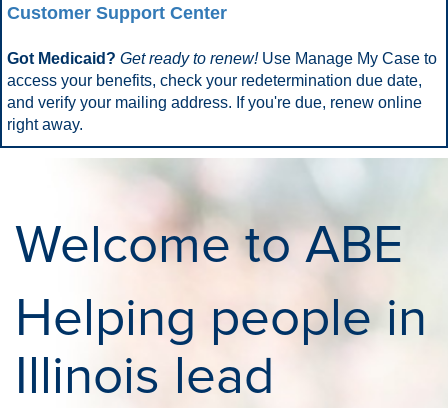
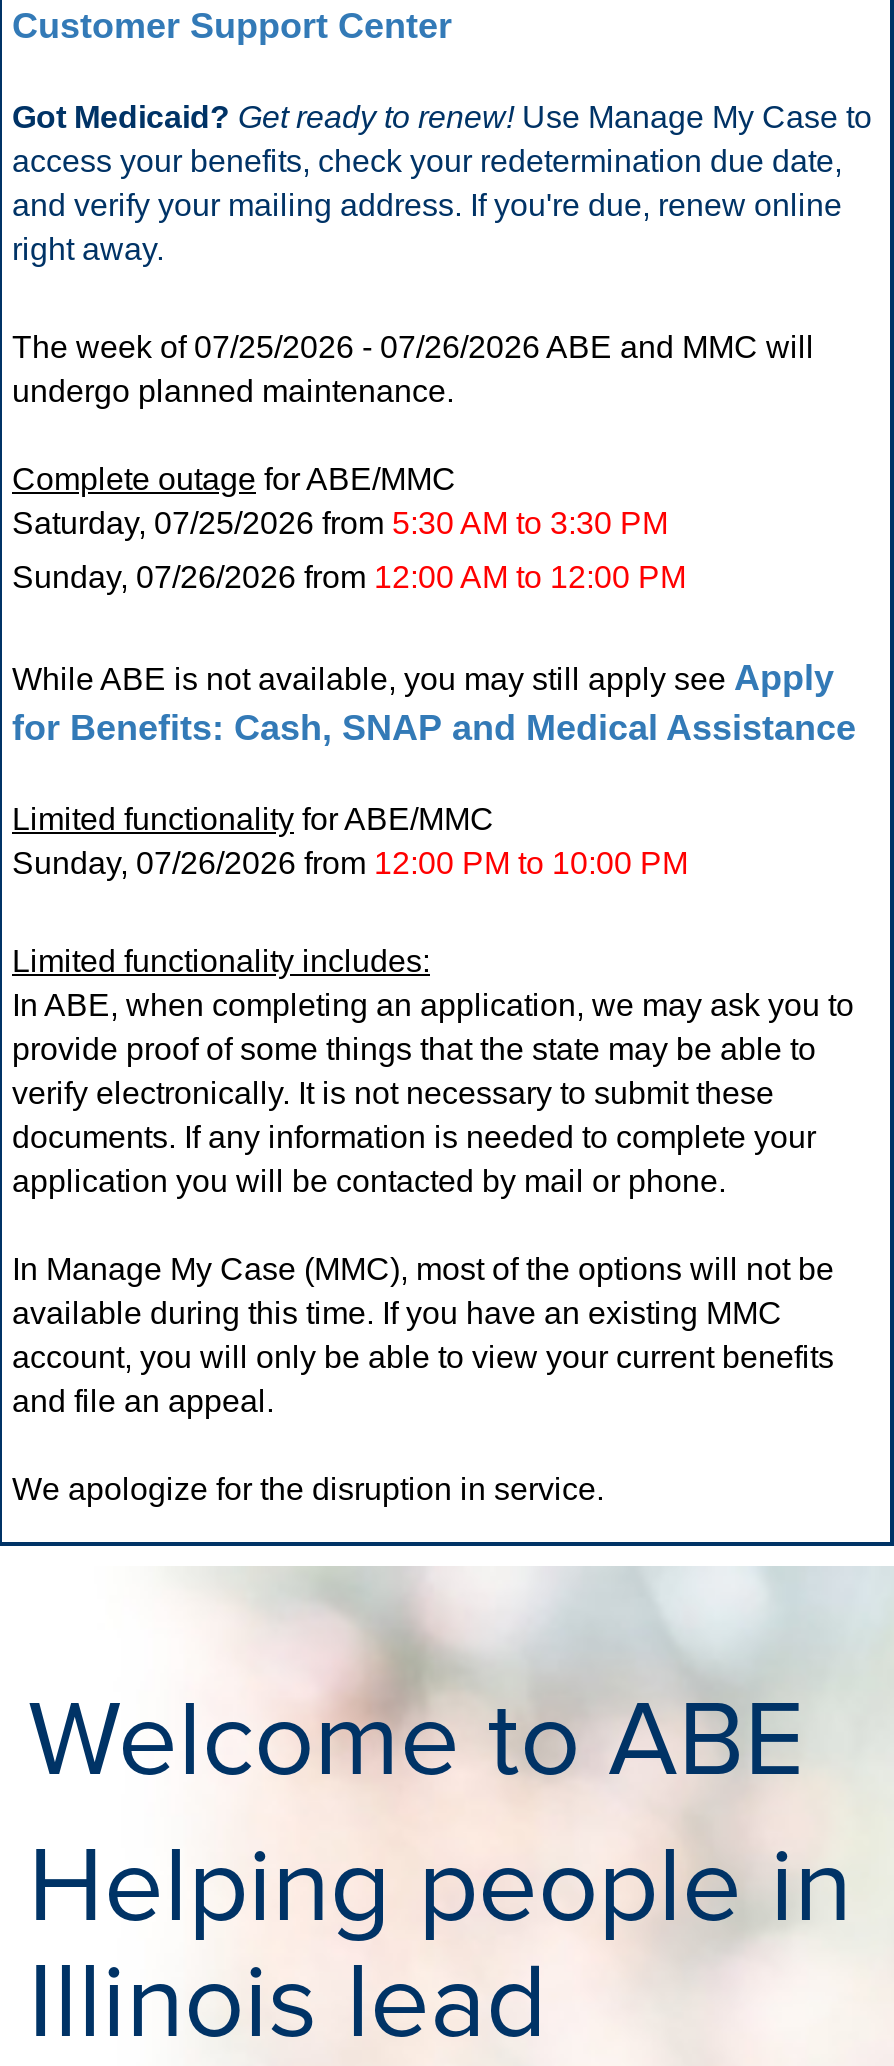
none -> [12,330,856,1506] The week of 07/25/2026 - 07/26/2026 ABE and MMC will | undergo planned maintenance. | Complete outage for ABE/MMC | Saturday, 07/25/2026 from 5:30 AM to 3:30 PM | Sunday, 07/26/2026 from 12:00 AM to 12:00 PM | While ABE is not available, you may still apply see Apply | for Benefits: Cash, SNAP and Medical Assistance | Limited functionality for ABE/MMC | Sunday, 07/26/2026 from 12:00 PM to 10:00 PM | Limited functionality includes: | In ABE, when completing an application, we may ask you to | provide proof of some things that the state may be able to | verify electronically. It is not necessary to submit these | documents. If any information is needed to complete your | application you will be contacted by mail or phone. | In Manage My Case (MMC), most of the options will not be | available during this time. If you have an existing MMC | account, you will only be able to view your current benefits | and file an appeal. | We apologize for the disruption in service.

